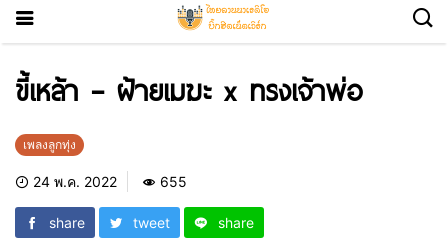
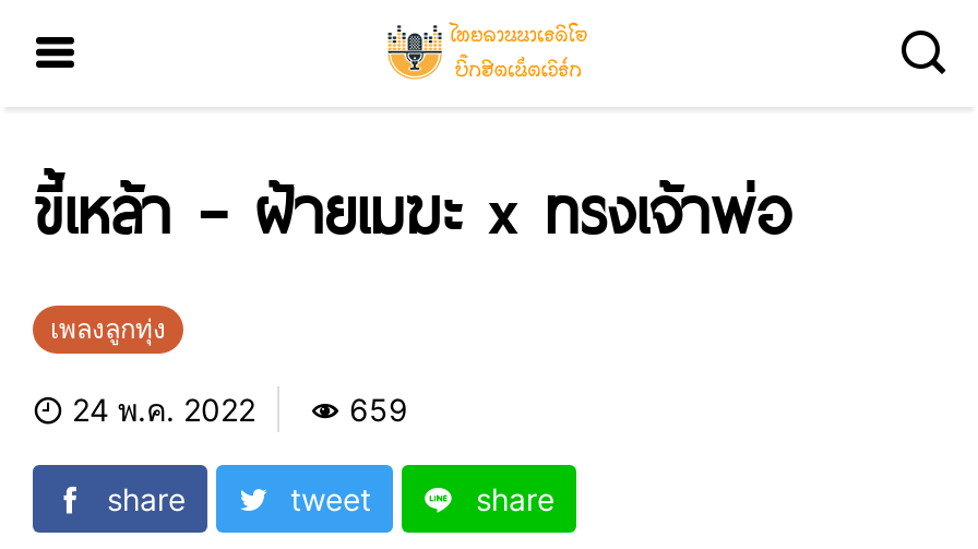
[156,173,187,190] 655 -> [341,391,408,428] 659

